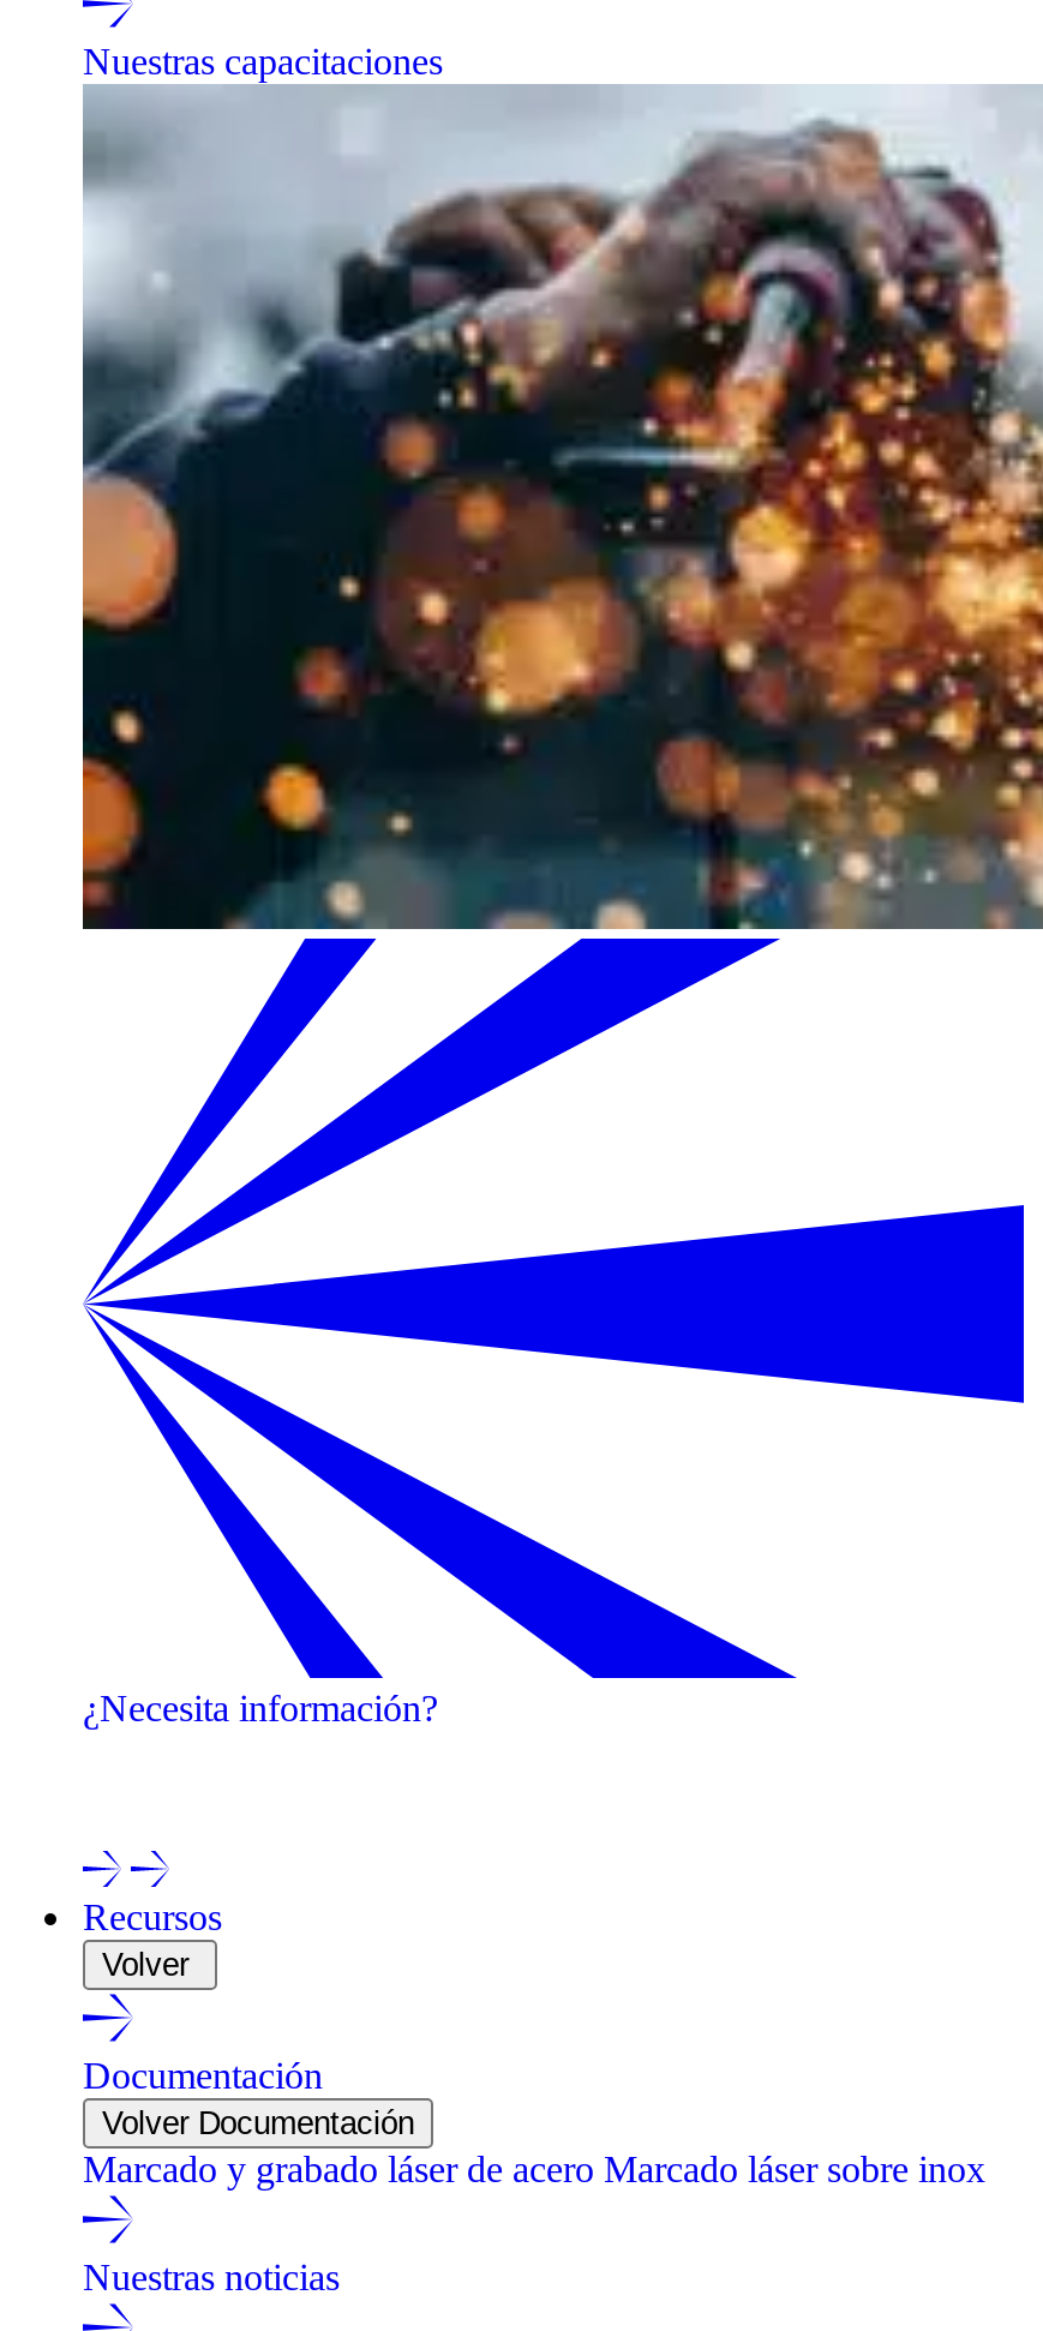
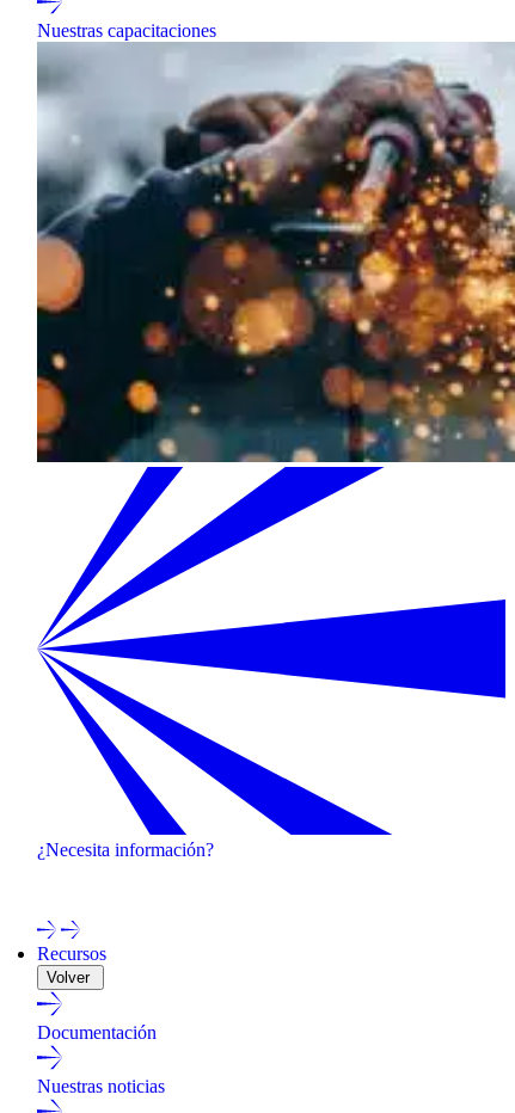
[83,2105,985,2189] Volver Documentación | Marcado y grabado láser de acero Marcado láser sobre inox -> none

